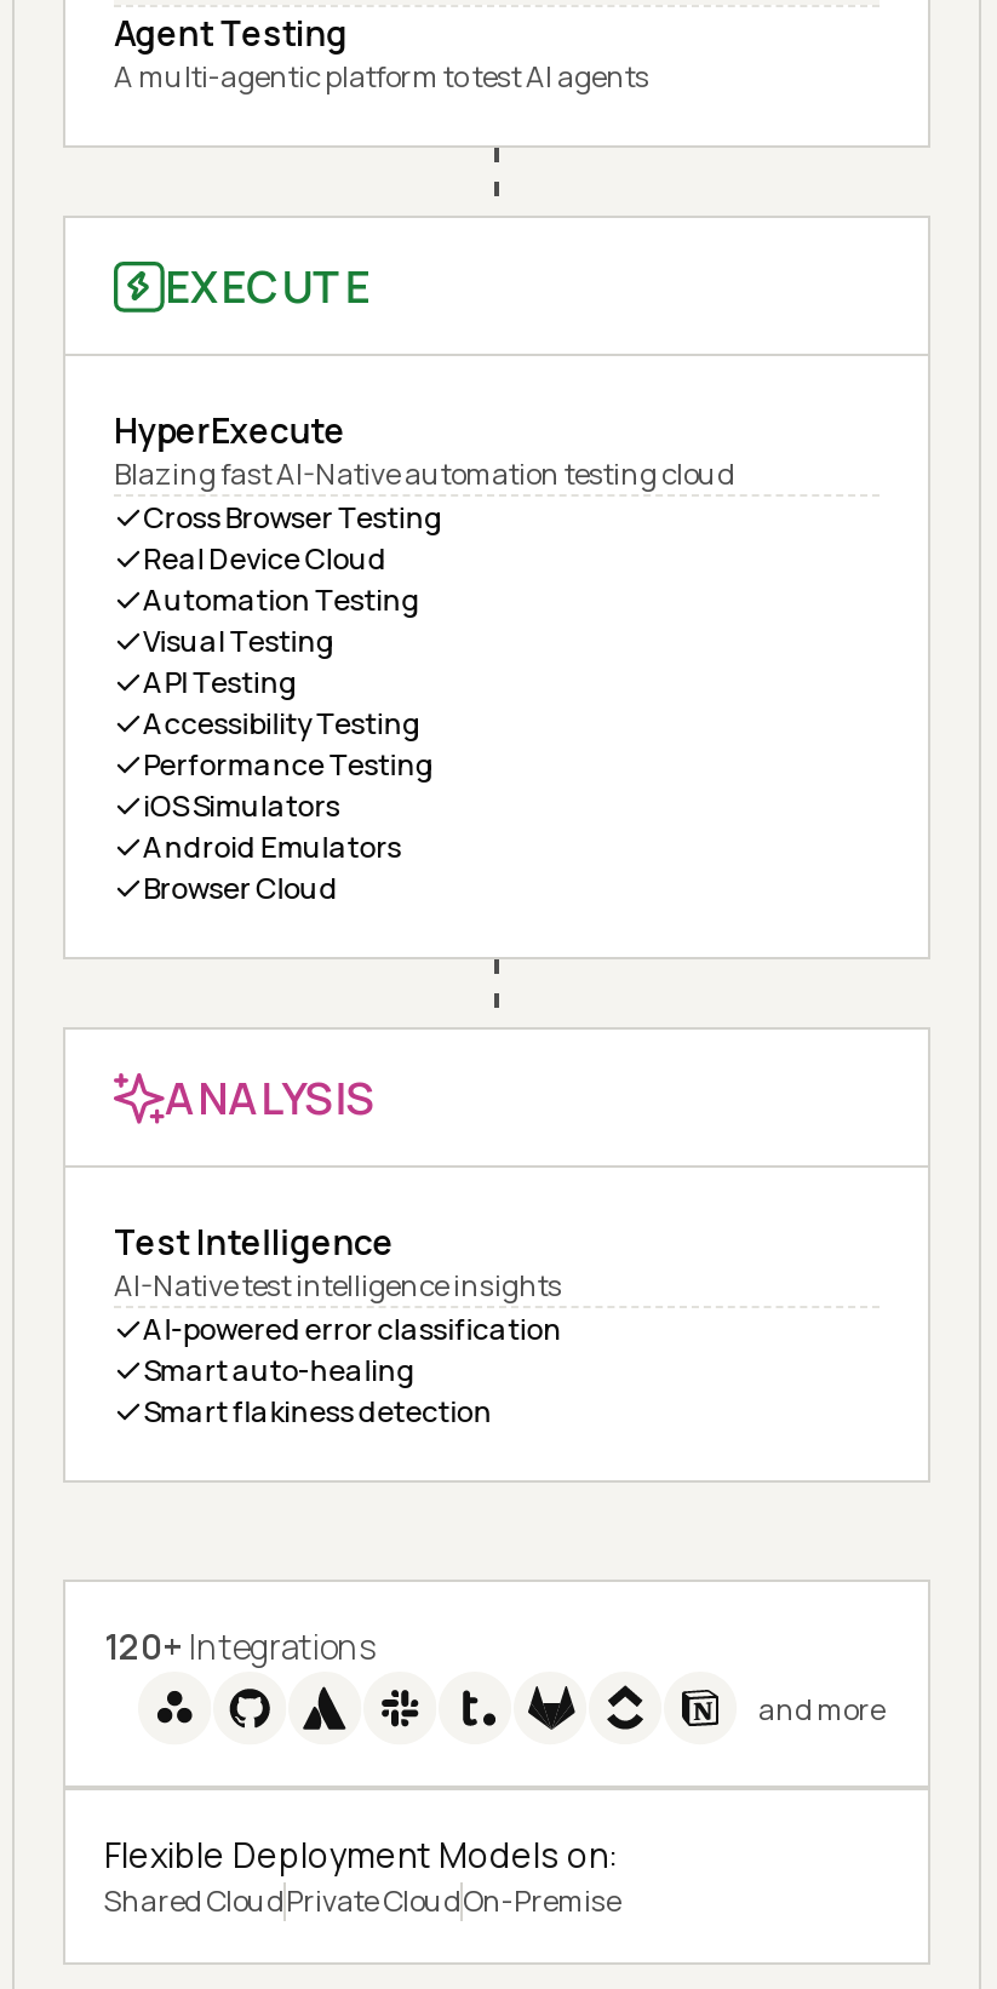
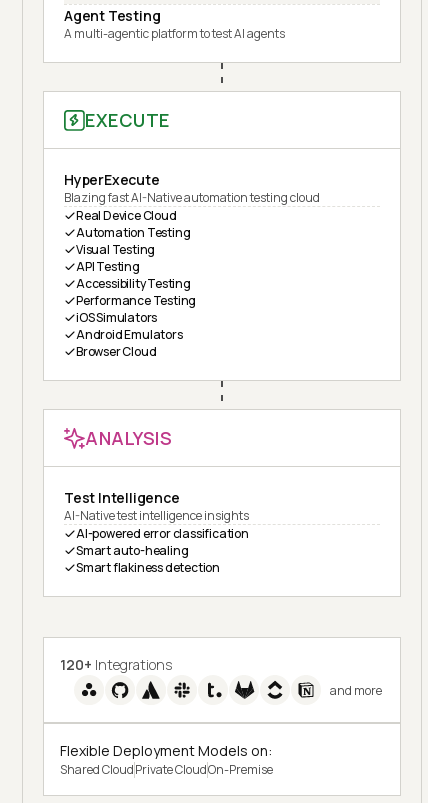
[143,497,443,538] Cross Browser Testing -> none

